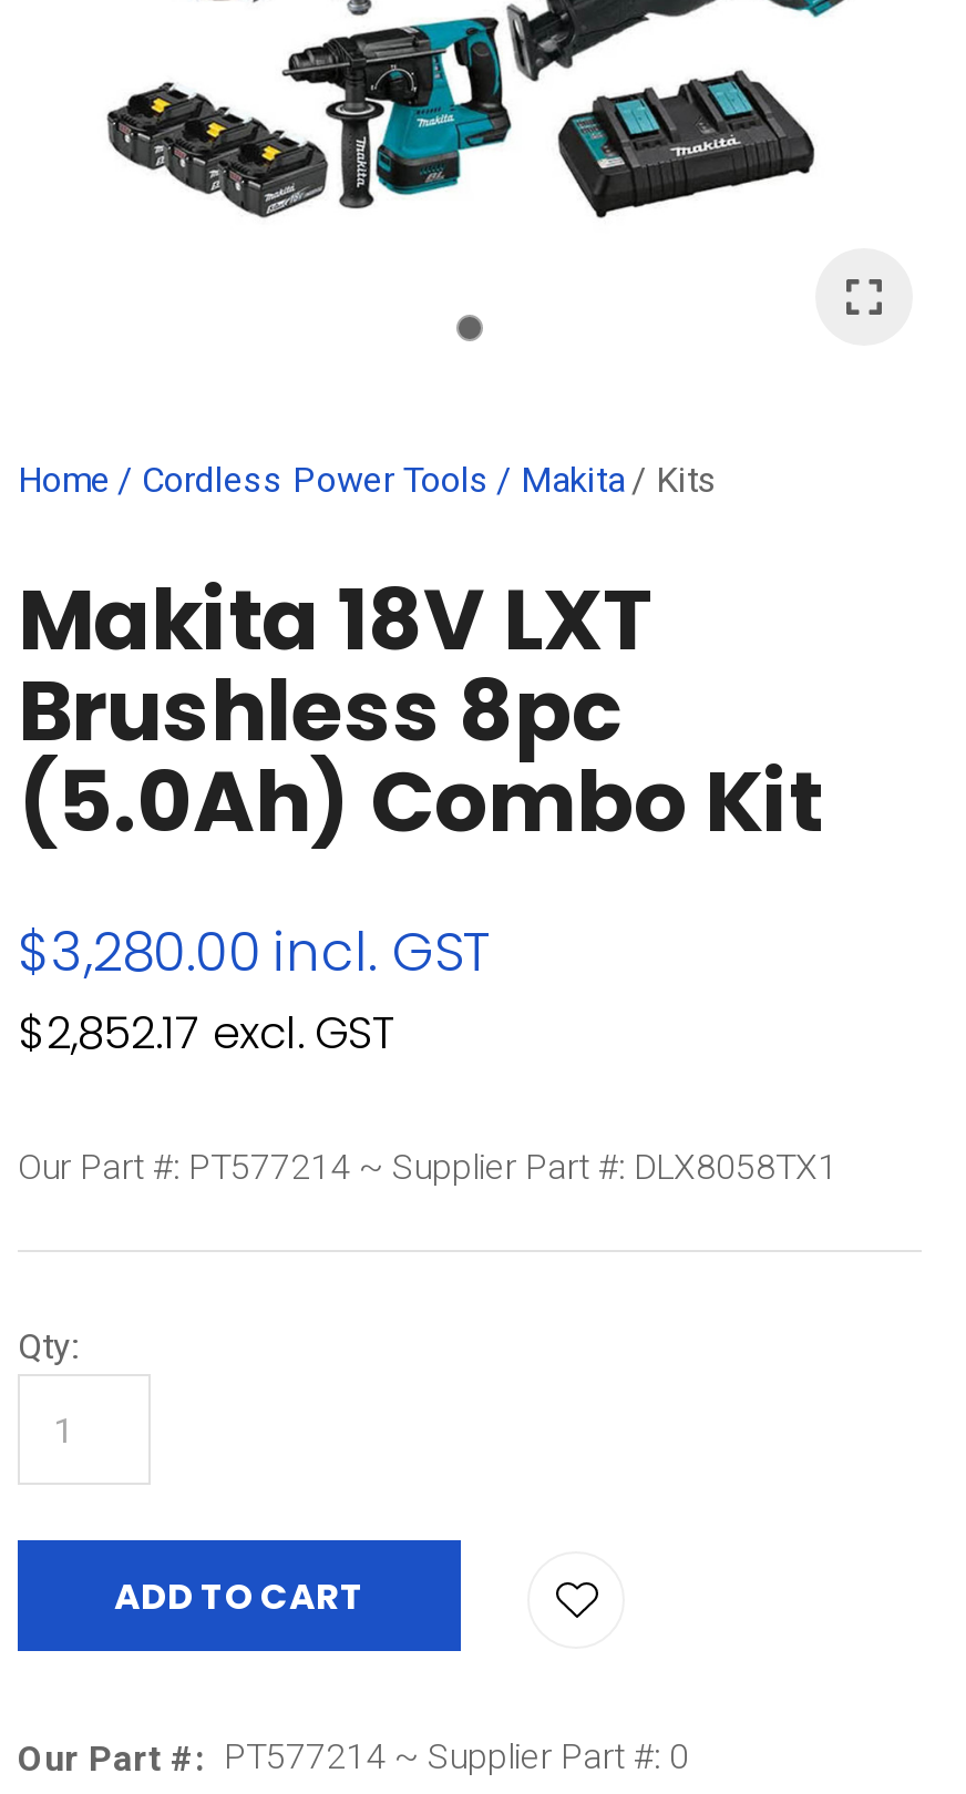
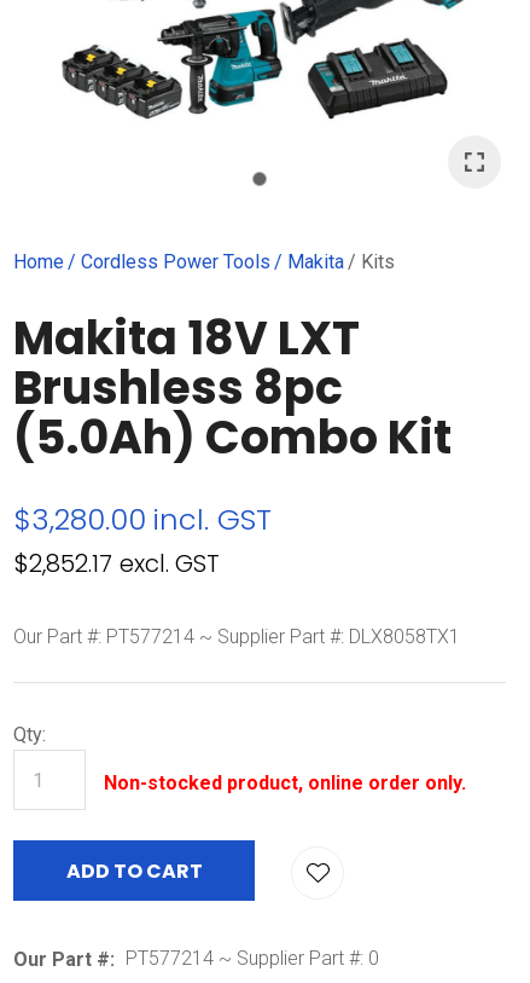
none -> [104,772,466,795] Non-stocked product, online order only.

